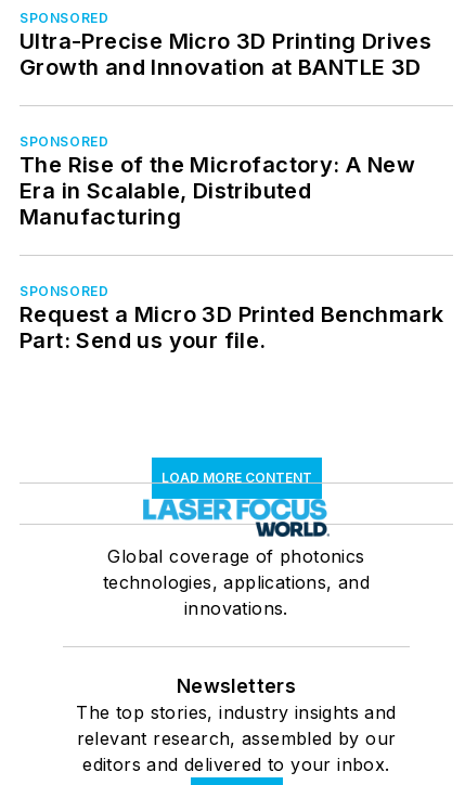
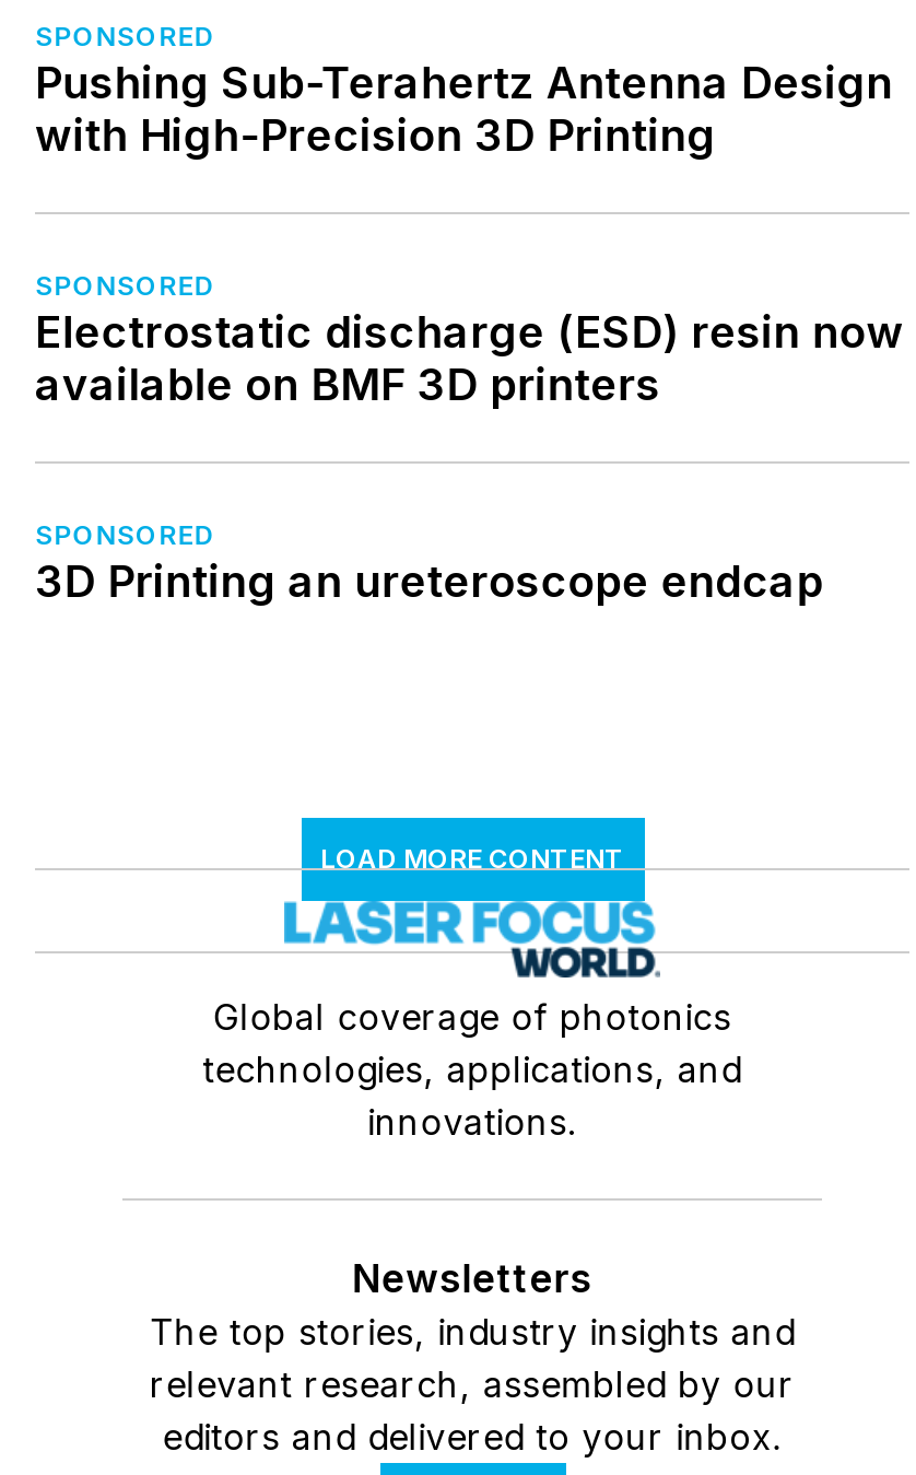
[20,28,432,80] Ultra-Precise Micro 3D Printing Drives | Growth and Innovation at BANTLE 3D -> [35,56,897,161] Pushing Sub-Terahertz Antenna Design | with High-Precision 3D Printing
[20,151,415,229] The Rise of the Microfactory: A New | Era in Scalable, Distributed | Manufacturing -> [35,305,904,410] Electrostatic discharge (ESD) resin now | available on BMF 3D printers
[20,301,444,353] Request a Micro 3D Printed Benchmark | Part: Send us your file. -> [35,555,823,607] 3D Printing an ureteroscope endcap

